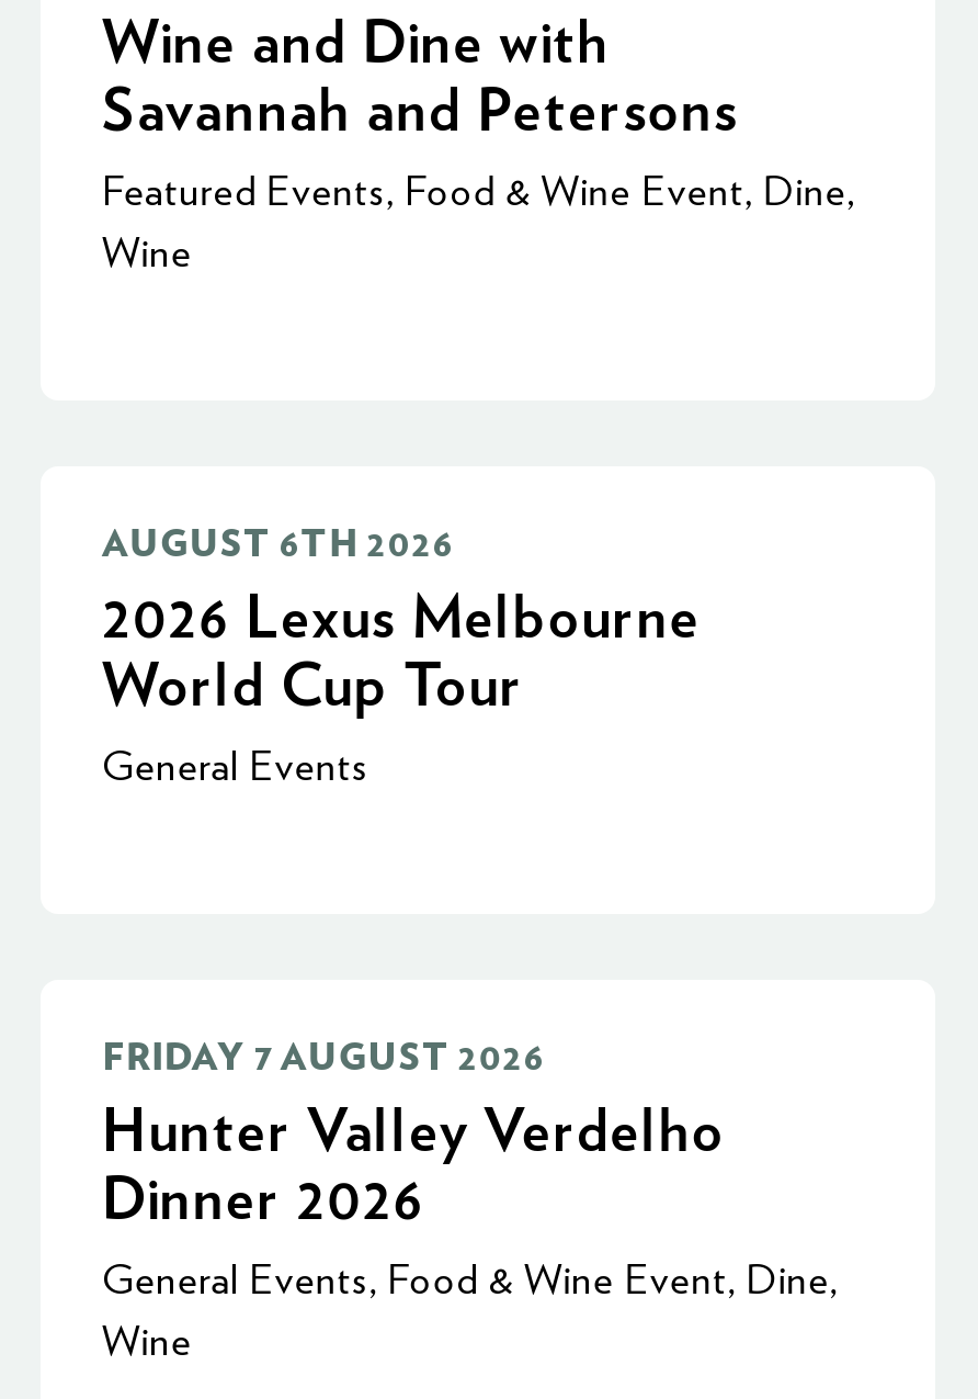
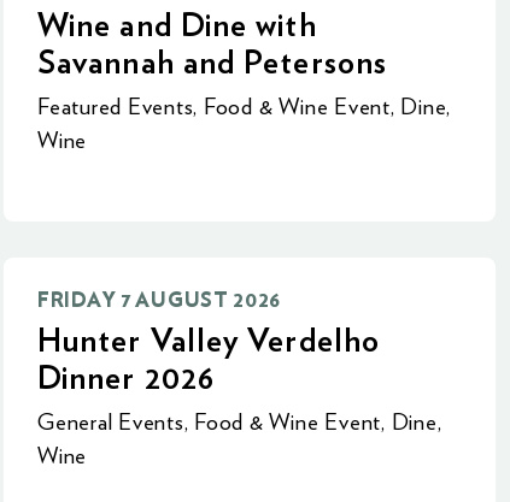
[102,526,700,789] AUGUST 6TH 2026 | 2026 Lexus Melbourne | World Cup Tour | General Events -> none

